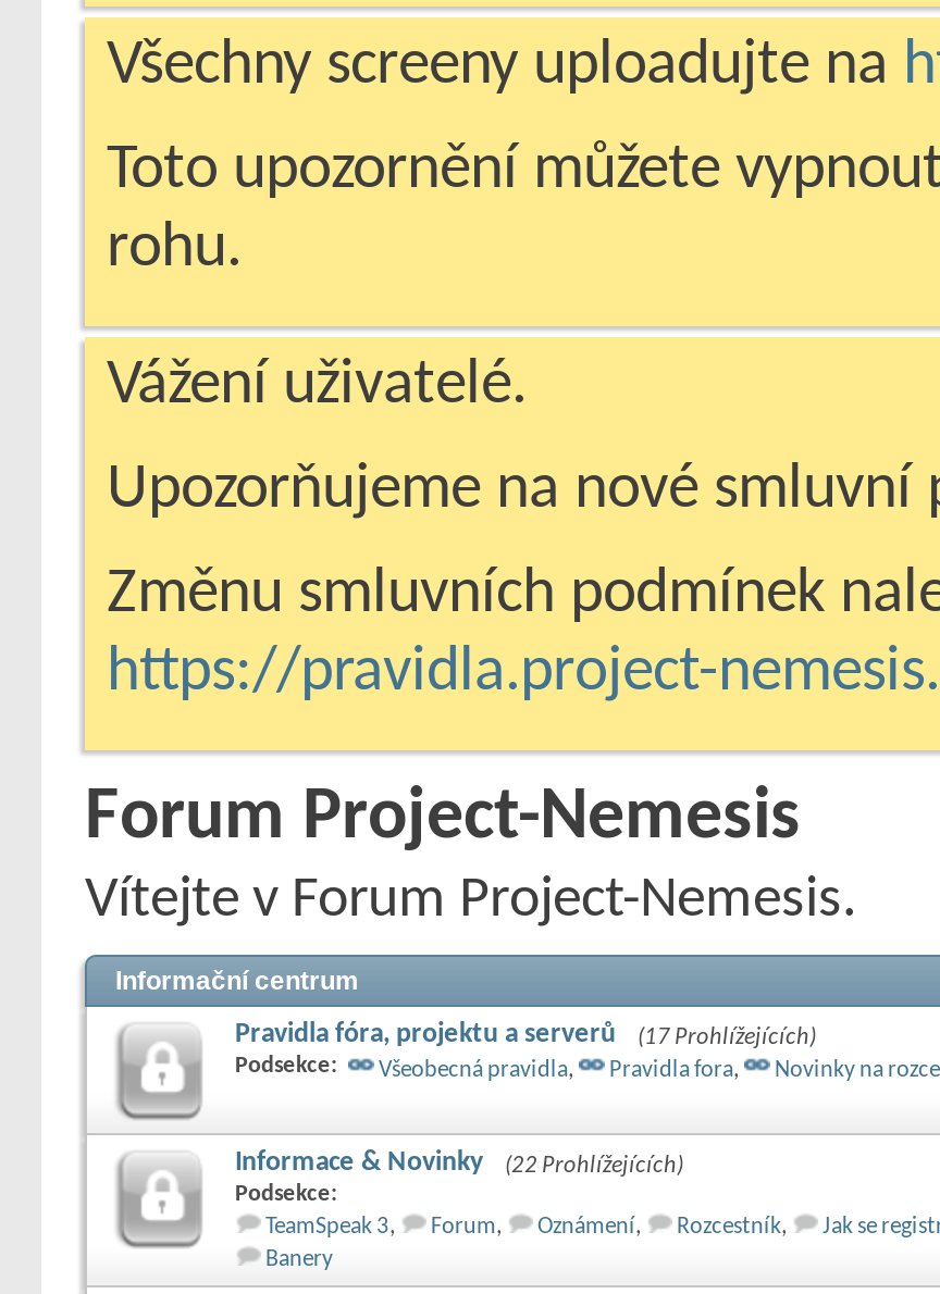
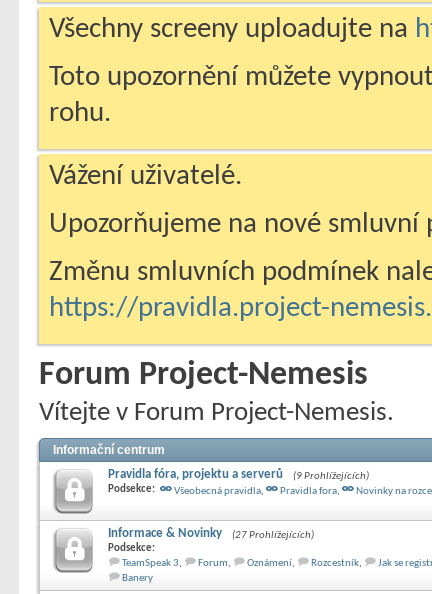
[638,1027,816,1050] (17 Prohlížejících) -> [293,471,369,482] (9 Prohlížejících)
[505,1155,683,1179] (22 Prohlížejících) -> [232,530,314,541] (27 Prohlížejících)

